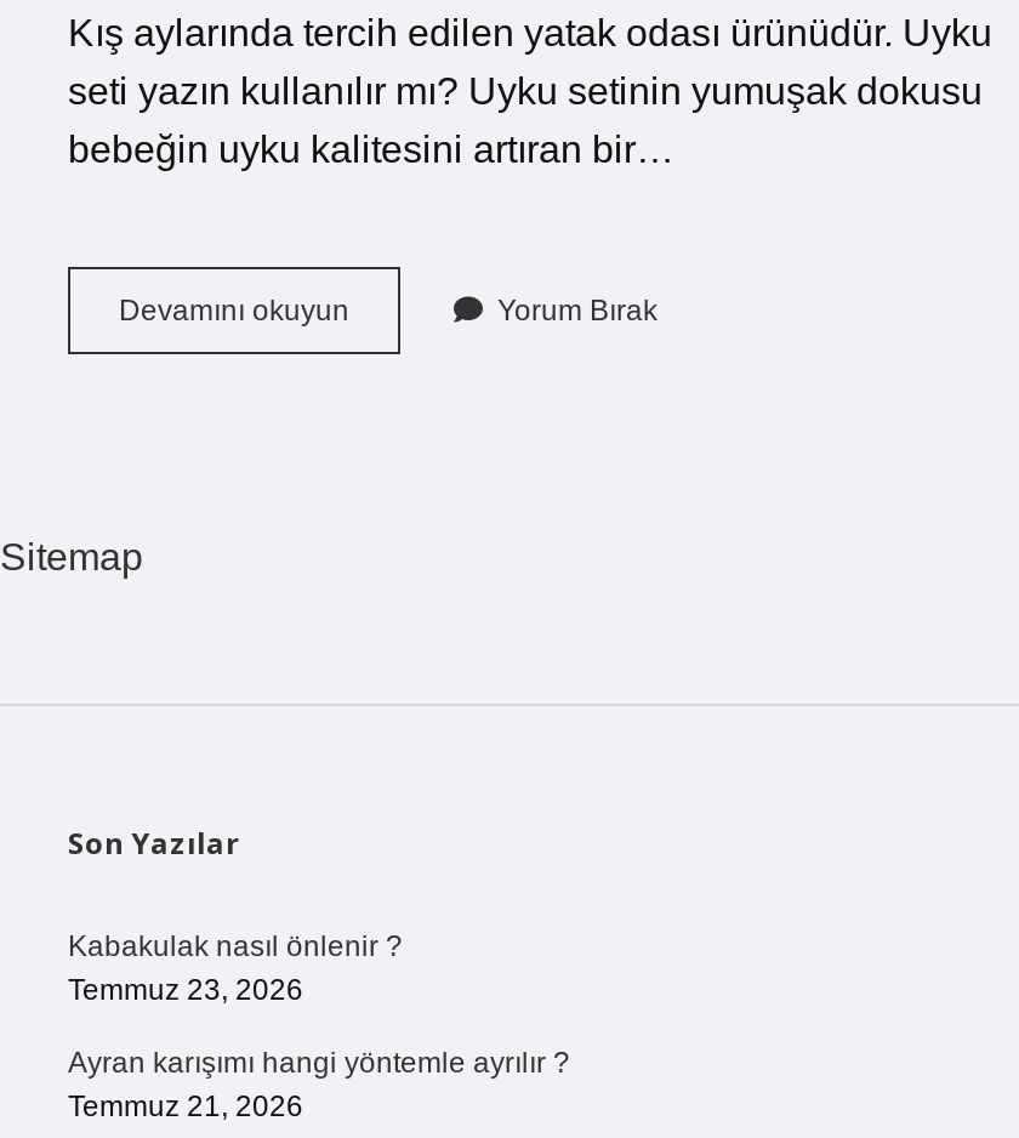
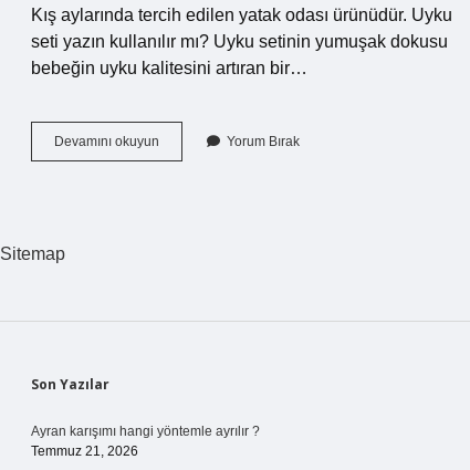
[68,929,403,1007] Kabakulak nasıl önlenir ? | Temmuz 23, 2026 -> none

